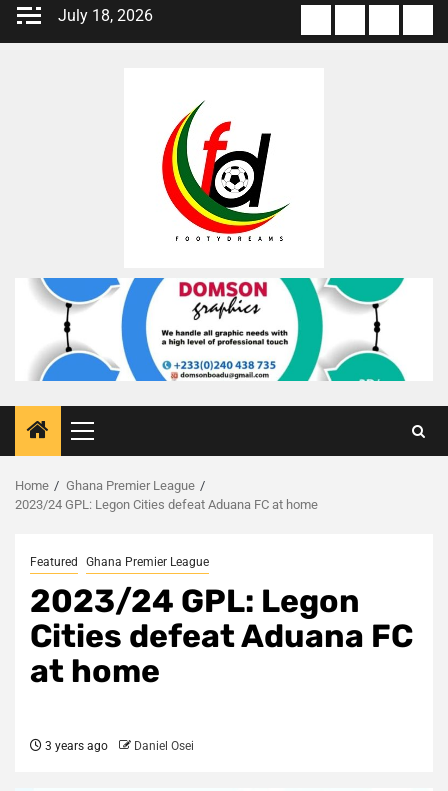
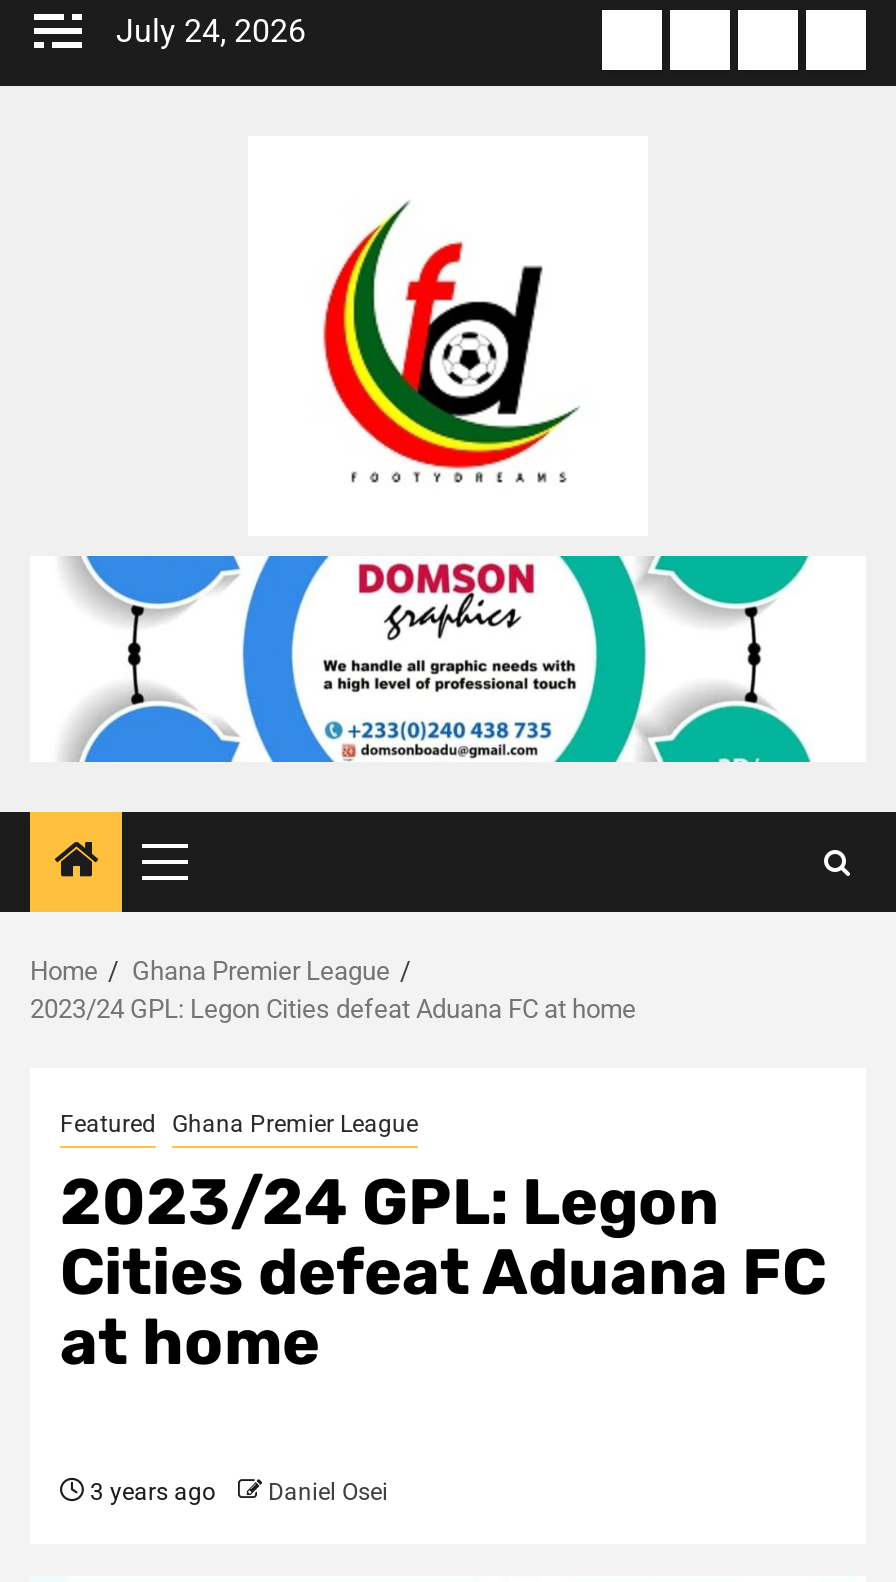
[58,6,153,25] July 18, 2026 -> [116,12,306,50] July 24, 2026

